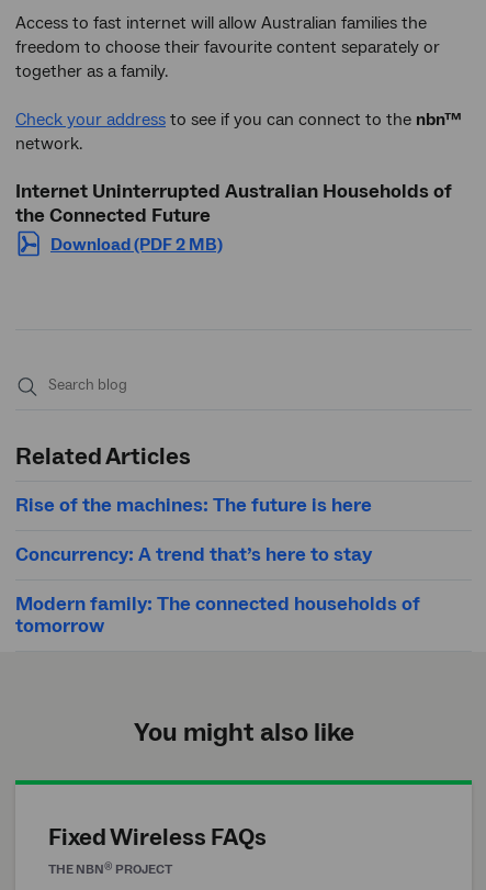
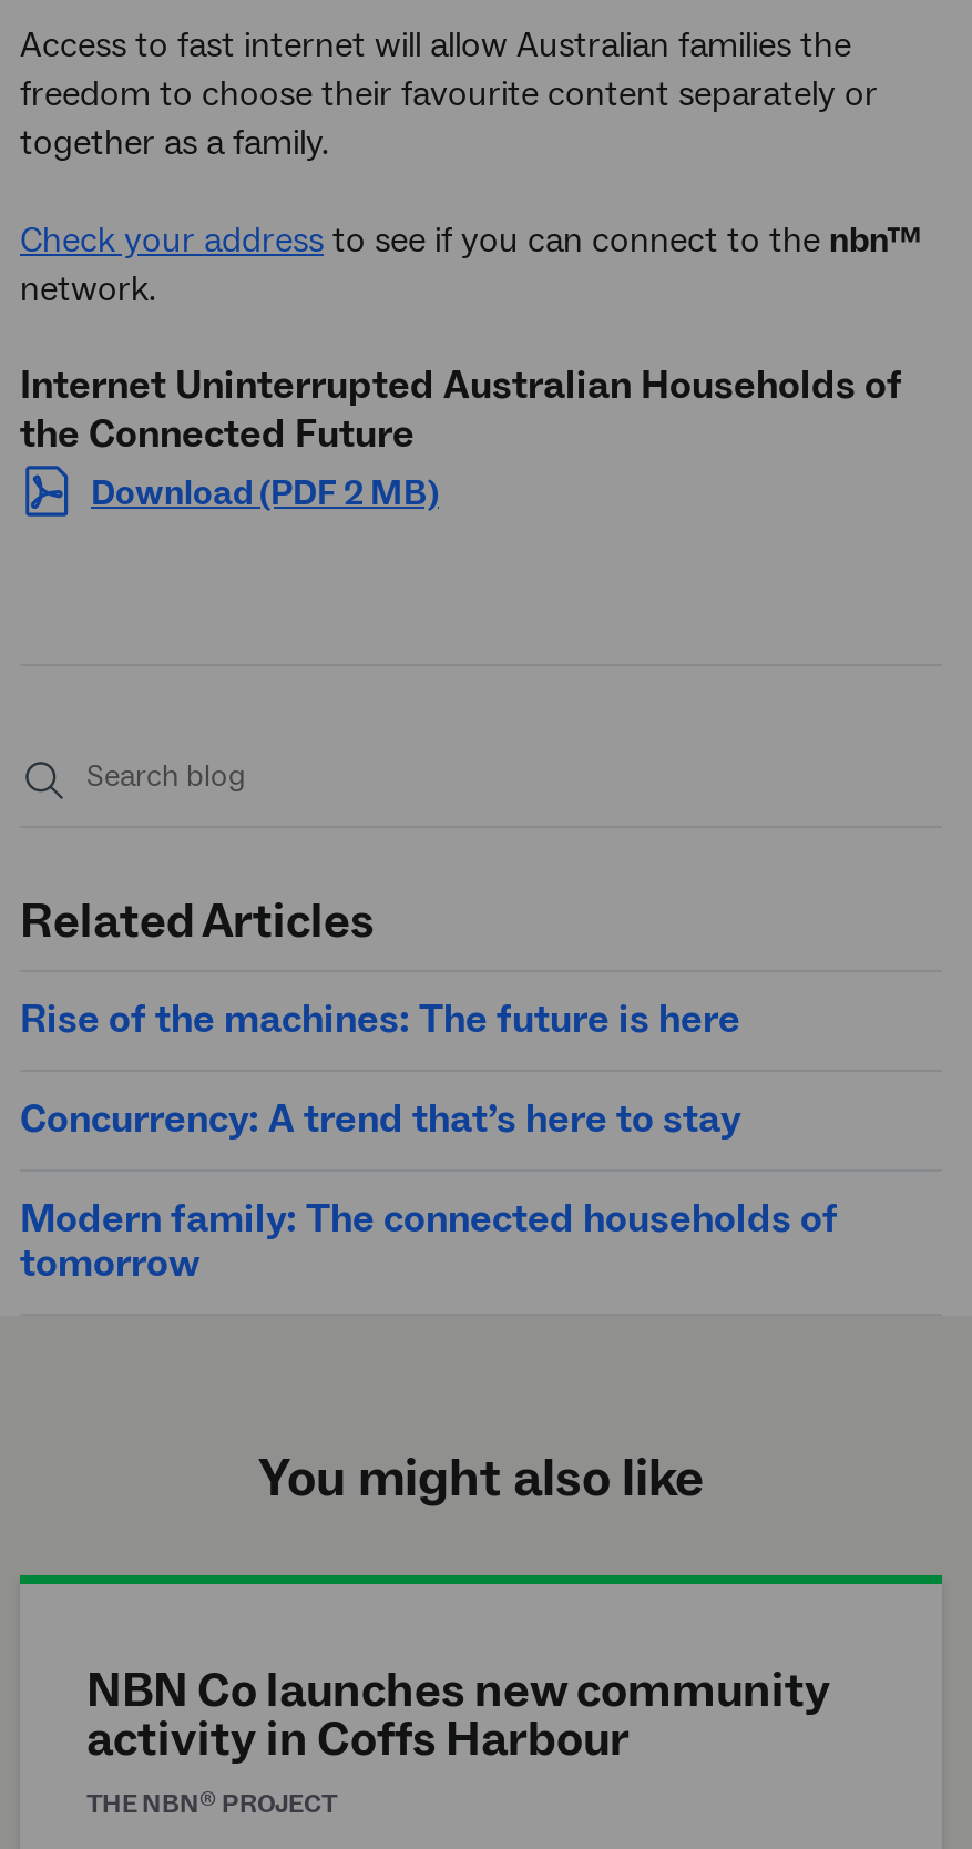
[48,822,267,852] Fixed Wireless FAQs -> [86,1659,831,1770] NBN Co launches new community | activity in Coffs Harbour

